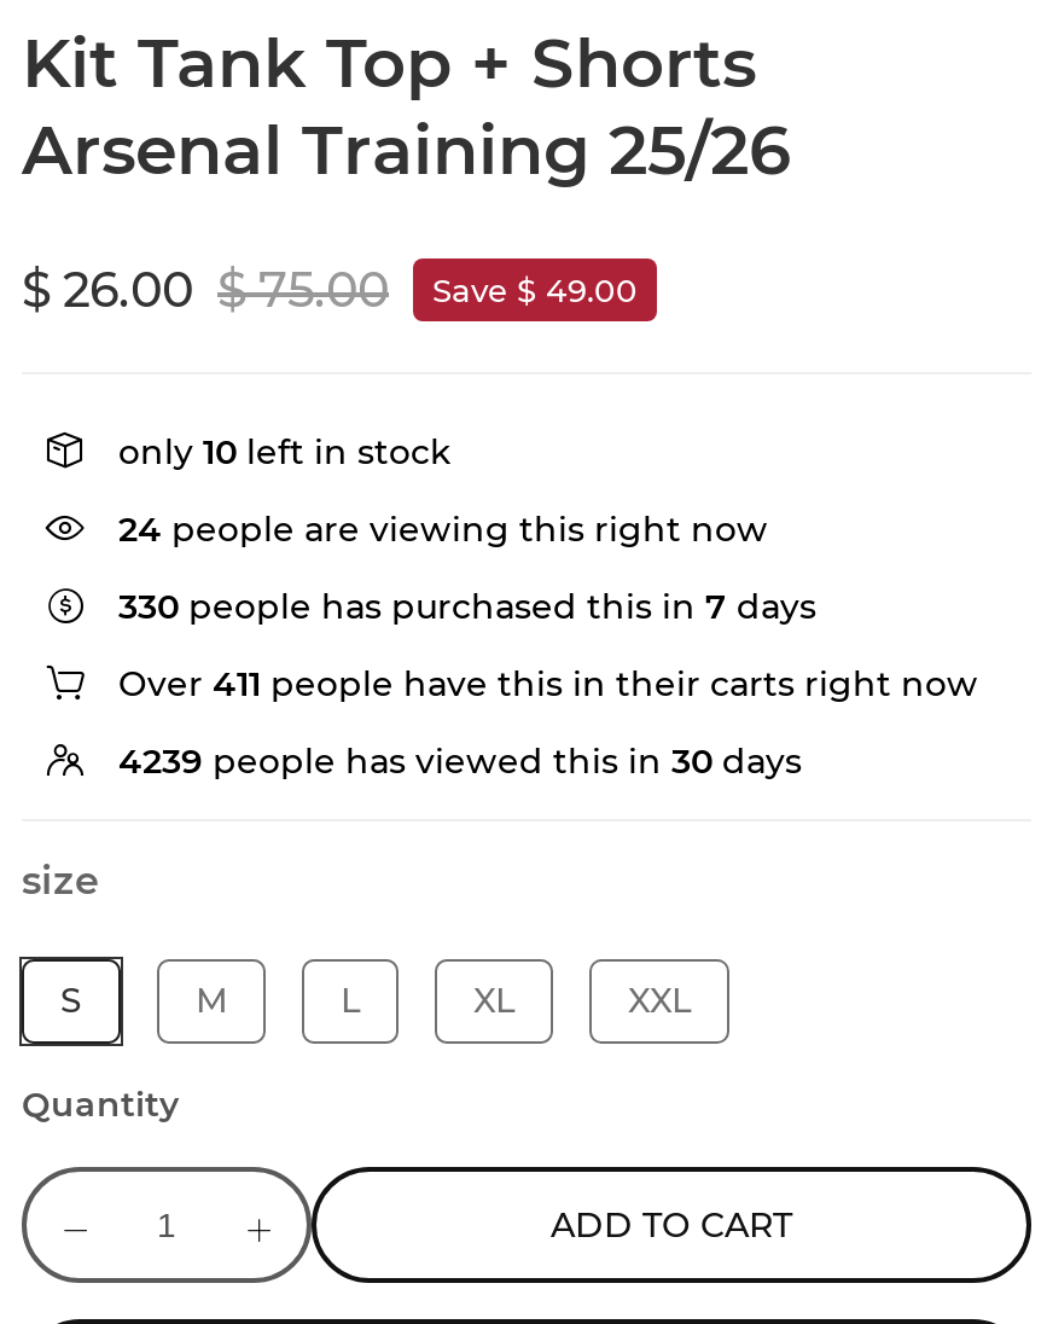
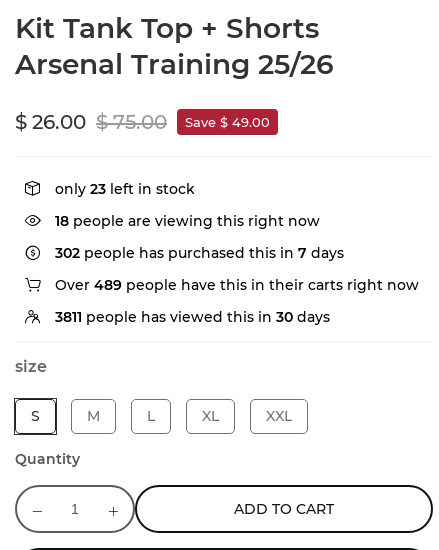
[118,430,452,474] only 10 left in stock -> [55,180,195,198] only 23 left in stock
[118,507,768,551] 24 people are viewing this right now -> [55,212,320,230] 18 people are viewing this right now
[118,585,816,628] 330 people has purchased this in 7 days -> [55,244,344,262] 302 people has purchased this in 7 days
[118,662,978,705] Over 411 people have this in their carts right now -> [55,276,419,294] Over 489 people have this in their carts right now
[118,739,802,783] 4239 people has viewed this in 30 days -> [55,308,330,326] 3811 people has viewed this in 30 days

